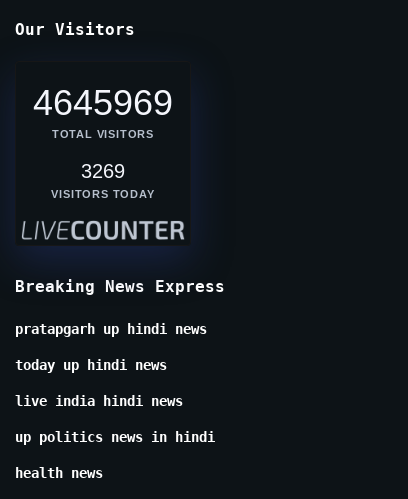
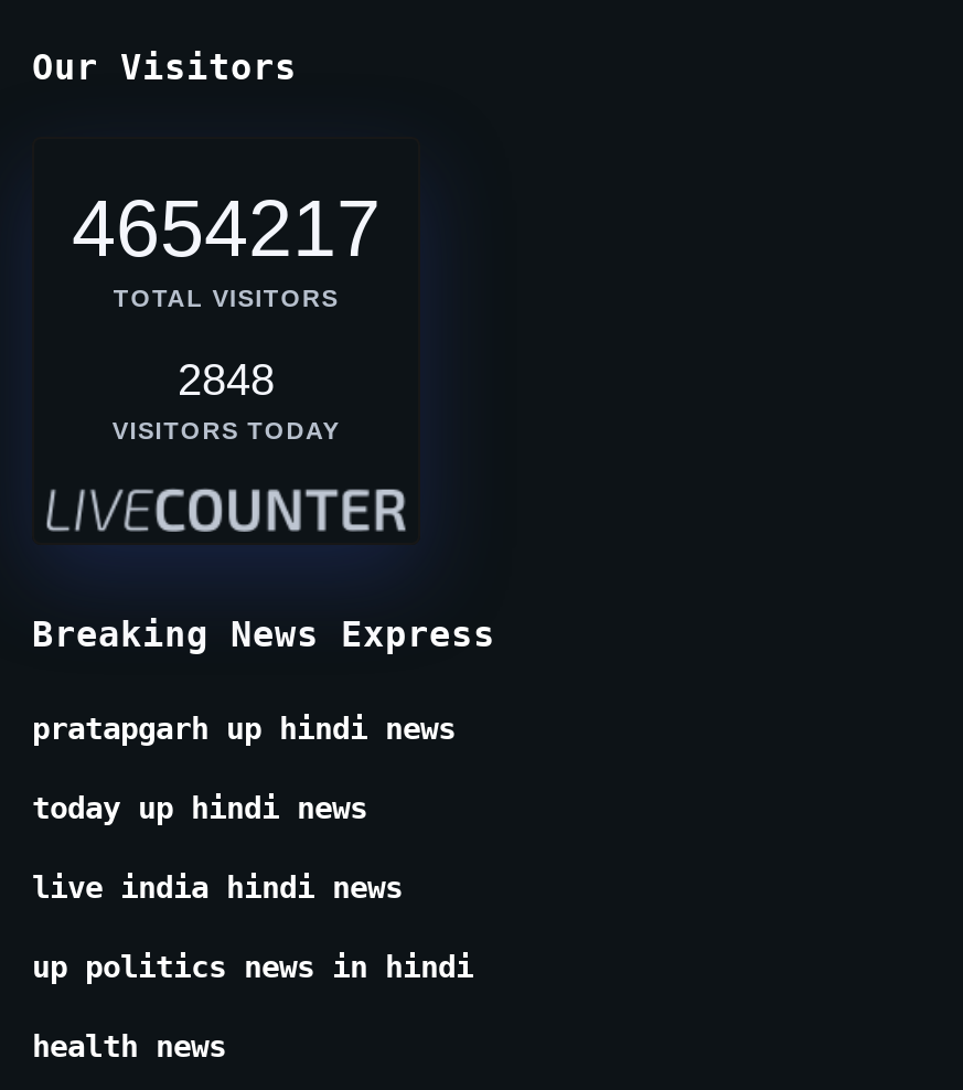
[33,81,173,122] 4645969 -> [72,182,381,272] 4654217
[81,159,125,181] 3269 -> [178,354,275,403] 2848

